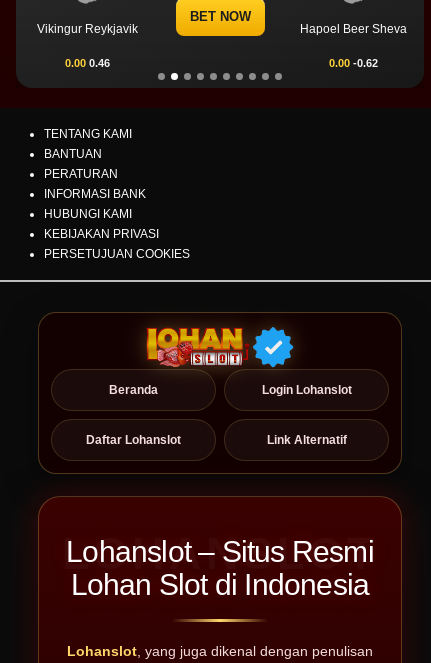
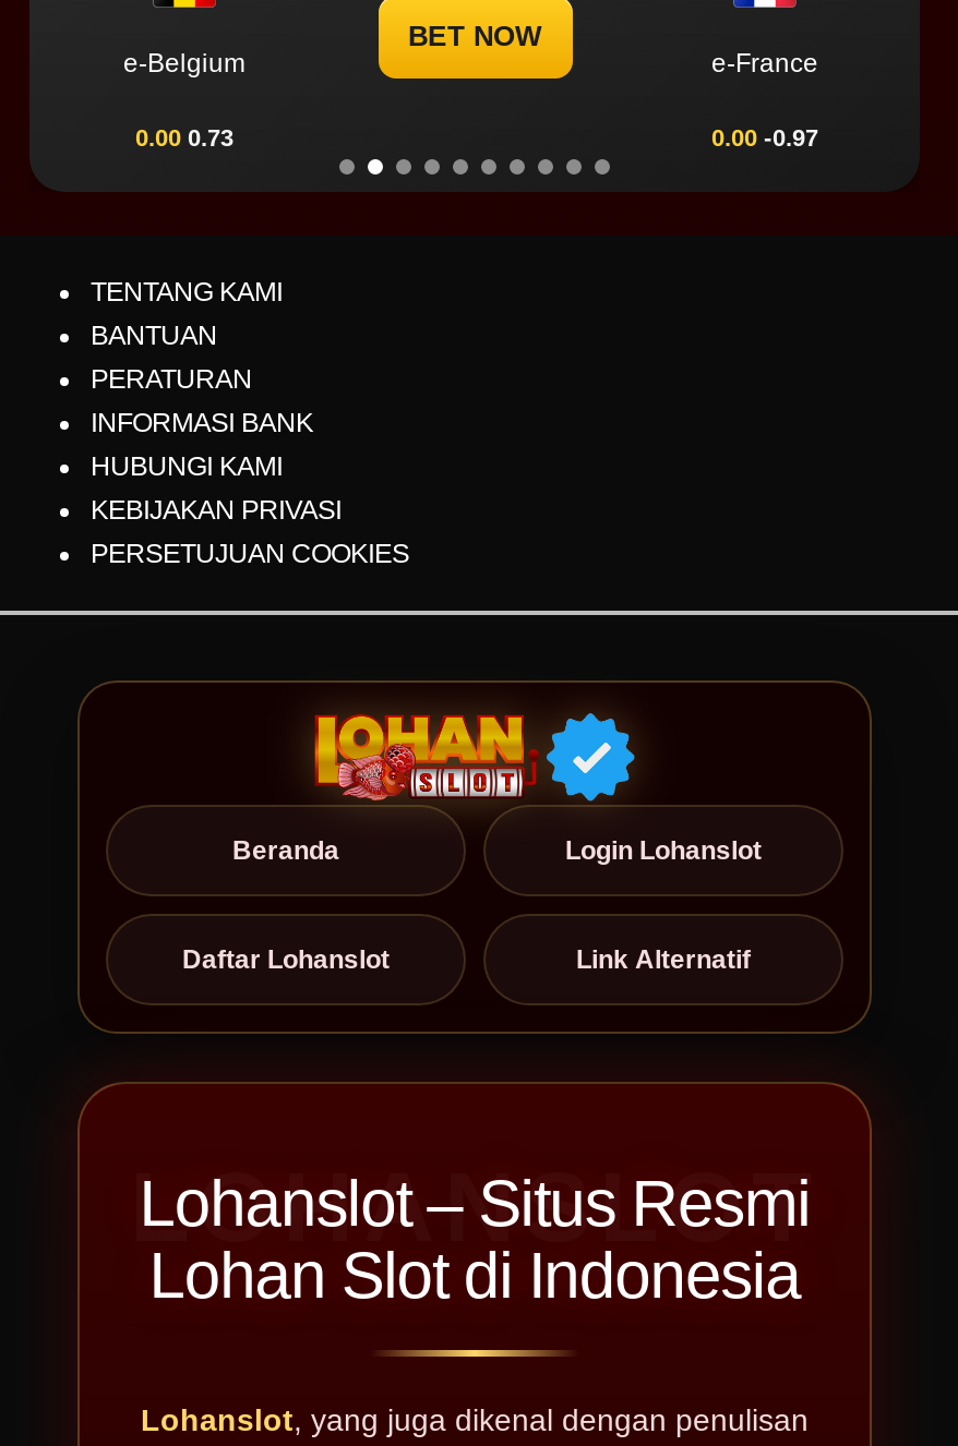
[36,22,137,36] Vikingur Reykjavik -> [123,47,246,78] e-Belgium
[299,22,406,36] Hapoel Beer Sheva -> [711,47,818,78] e-France
[64,57,377,69] 0.00 0.46 | 0.00 -0.62 -> [135,125,818,151] 0.00 0.73 | 0.00 -0.97

